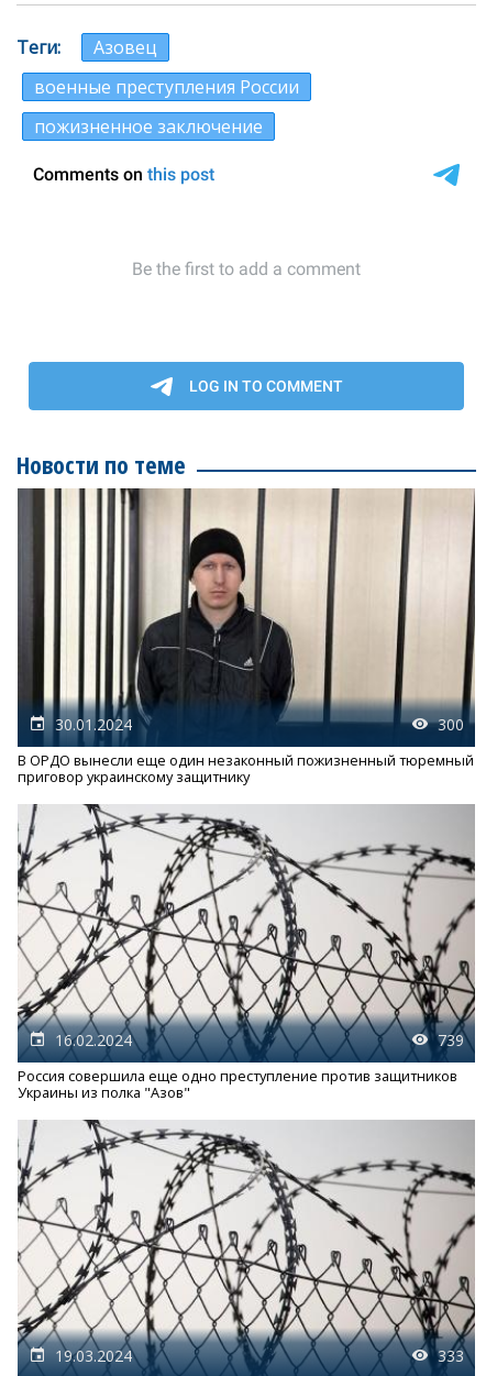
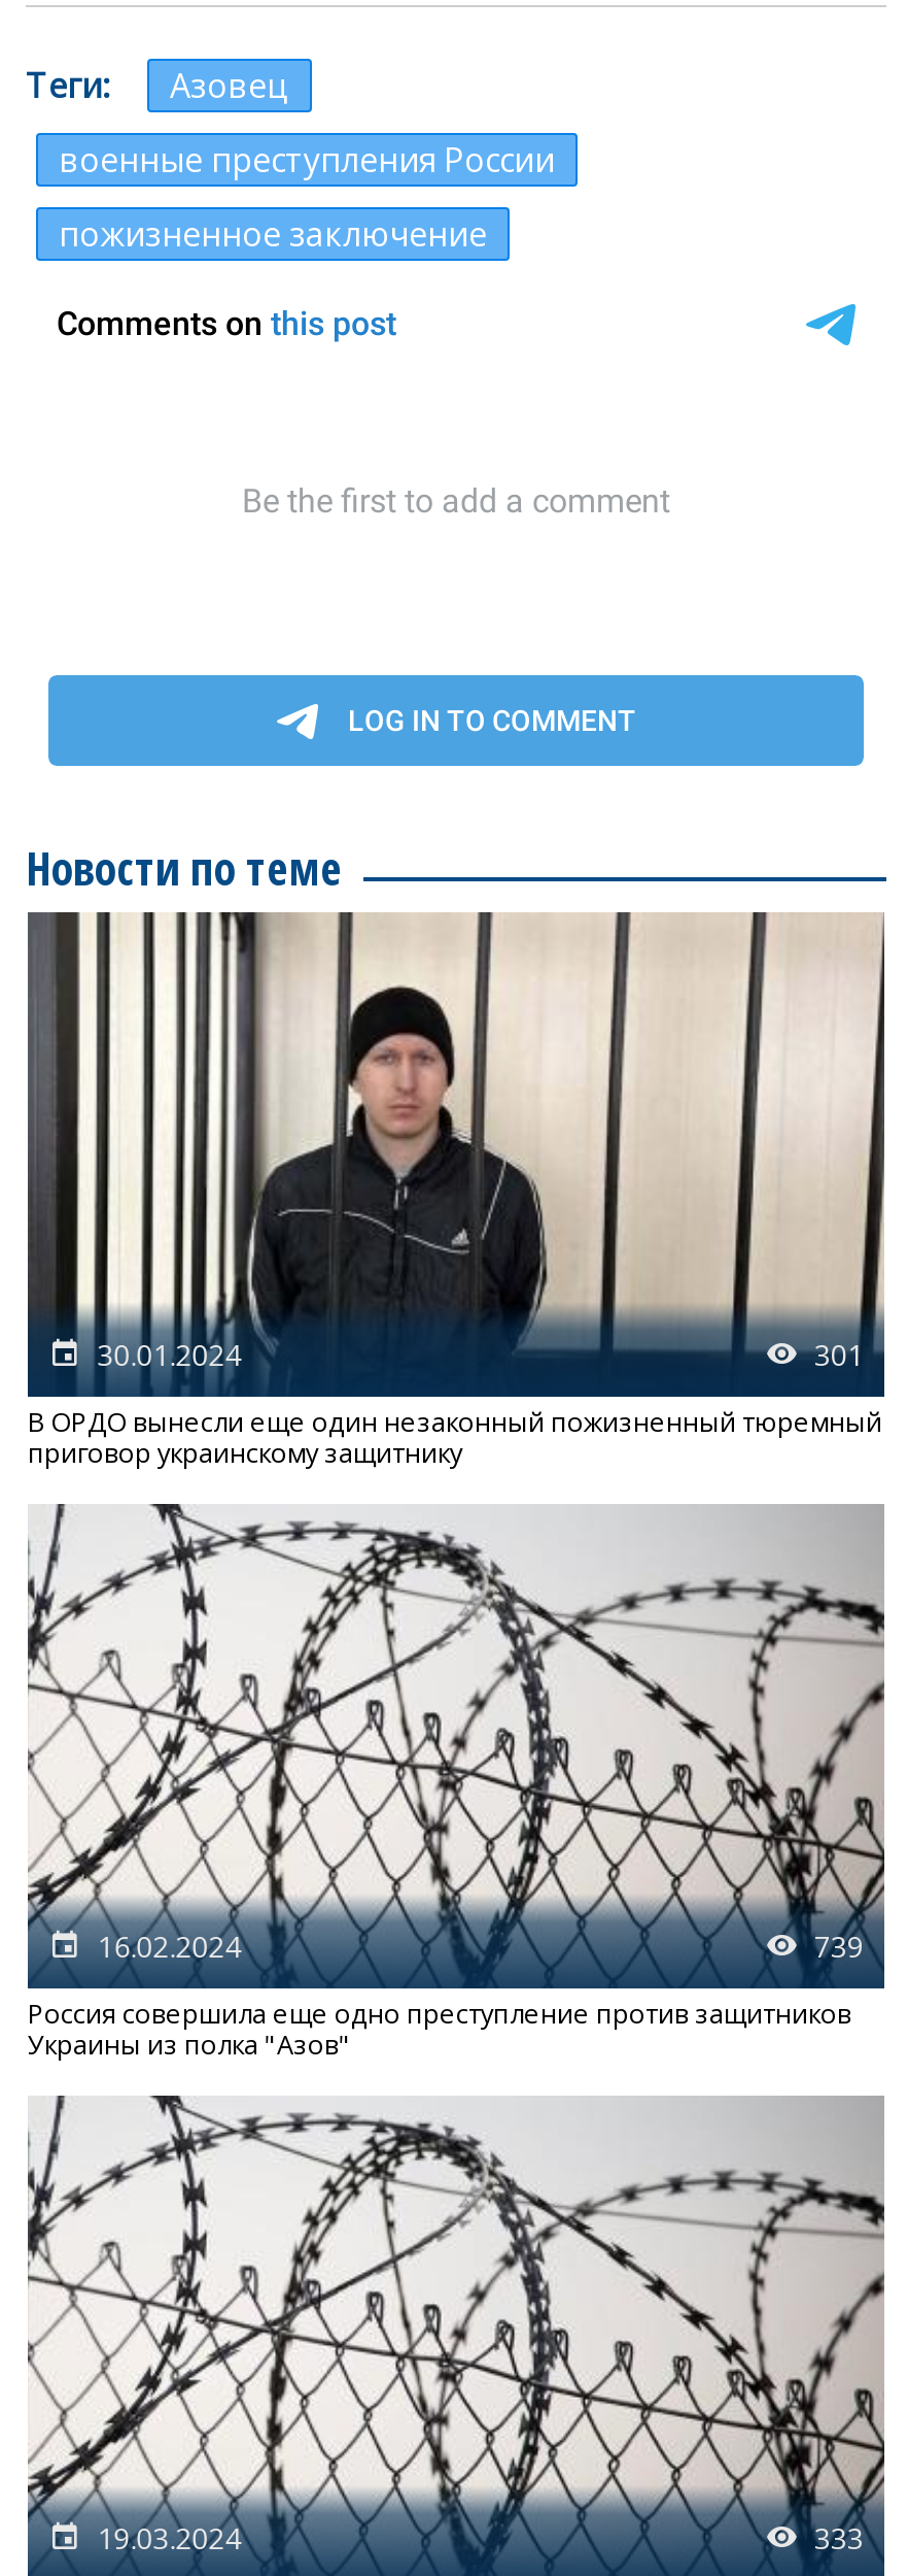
[438,714,464,735] 300 -> [814,1335,864,1374] 301

